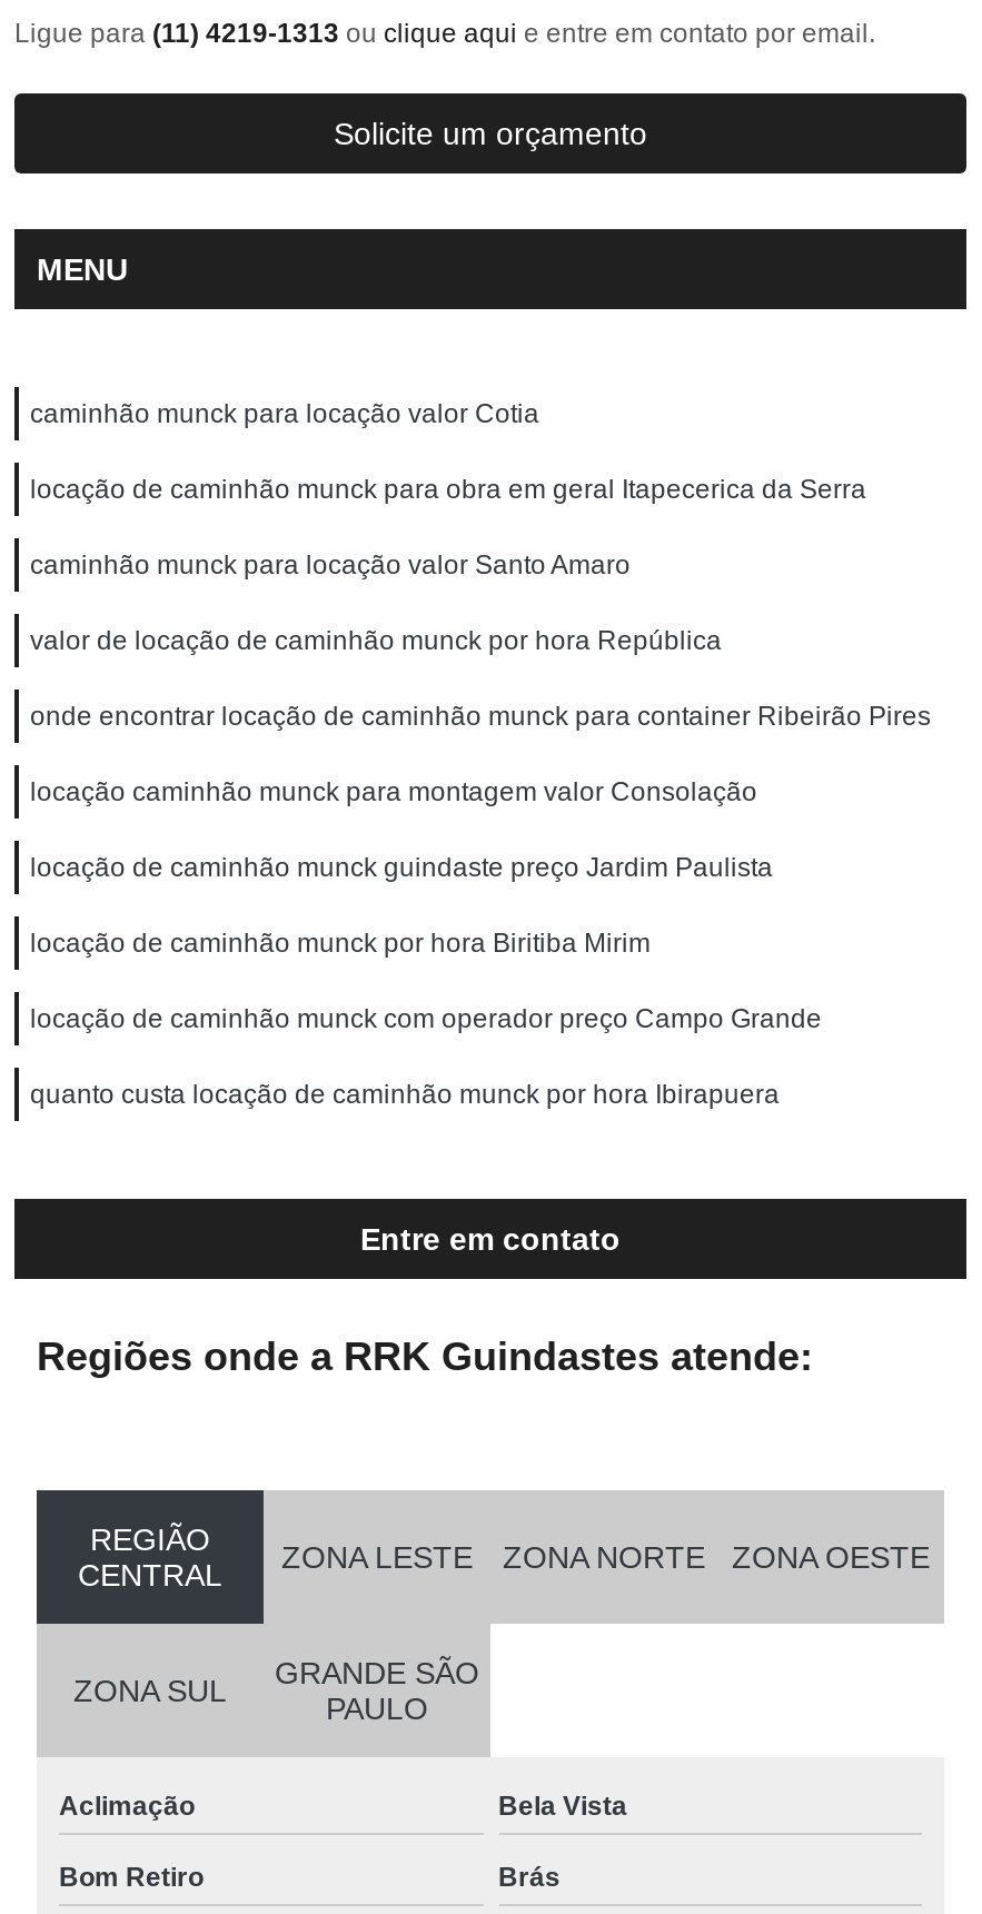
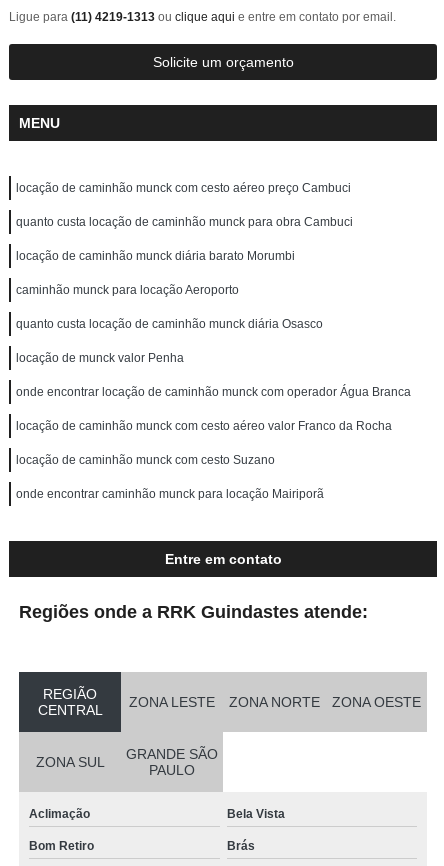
[30,398,539,429] caminhão munck para locação valor Cotia -> [16,181,351,195] locação de caminhão munck com cesto aéreo preço Cambuci
[30,474,866,505] locação de caminhão munck para obra em geral Itapecerica da Serra -> [16,215,353,229] quanto custa locação de caminhão munck para obra Cambuci
[30,549,631,581] caminhão munck para locação valor Santo Amaro -> [16,249,295,263] locação de caminhão munck diária barato Morumbi
[30,625,722,656] valor de locação de caminhão munck por hora República -> [16,283,239,297] caminhão munck para locação Aeroporto
[30,701,931,732] onde encontrar locação de caminhão munck para container Ribeirão Pires -> [16,317,323,331] quanto custa locação de caminhão munck diária Osasco
[30,776,757,807] locação caminhão munck para montagem valor Consolação -> [16,351,184,365] locação de munck valor Penha
[30,852,773,883] locação de caminhão munck guindaste preço Jardim Paulista -> [16,385,411,399] onde encontrar locação de caminhão munck com operador Água Branca
[30,928,651,959] locação de caminhão munck por hora Biritiba Mirim -> [16,419,392,433] locação de caminhão munck com cesto aéreo valor Franco da Rocha
[30,1003,822,1034] locação de caminhão munck com operador preço Campo Grande -> [16,453,275,467] locação de caminhão munck com cesto Suzano
[30,1079,780,1110] quanto custa locação de caminhão munck por hora Ibirapuera -> [16,487,324,501] onde encontrar caminhão munck para locação Mairiporã

